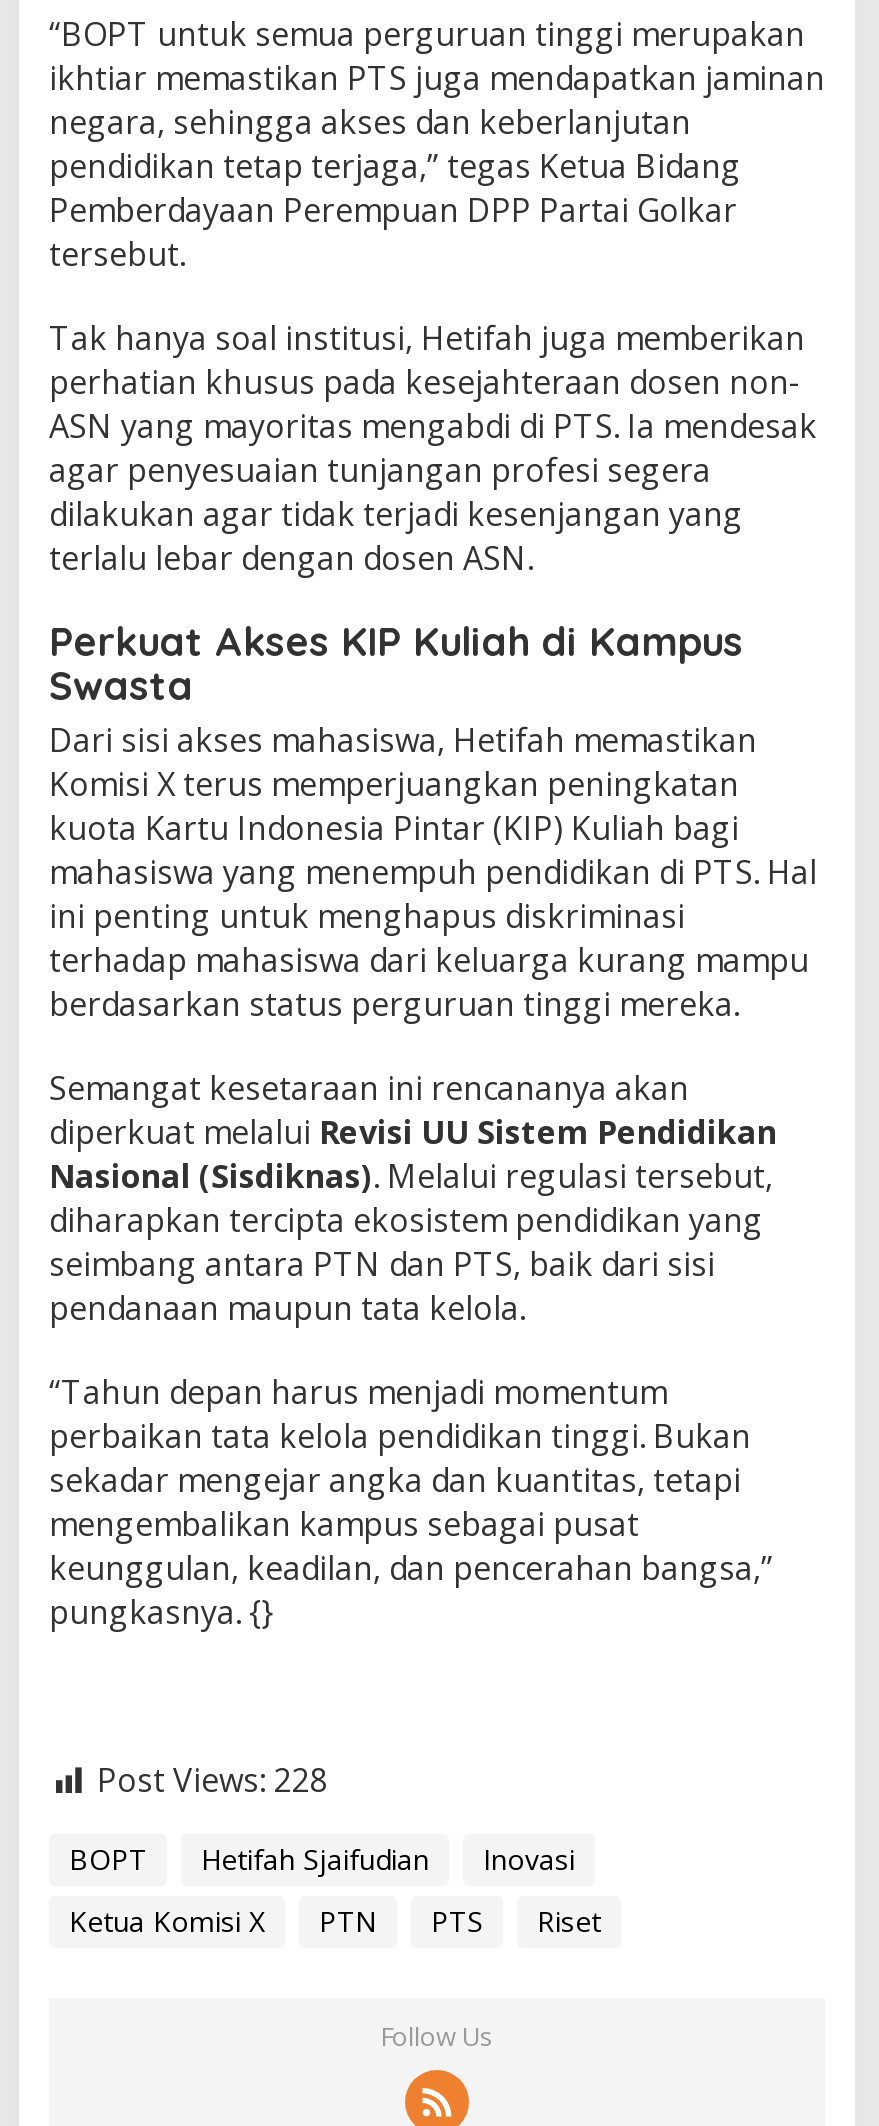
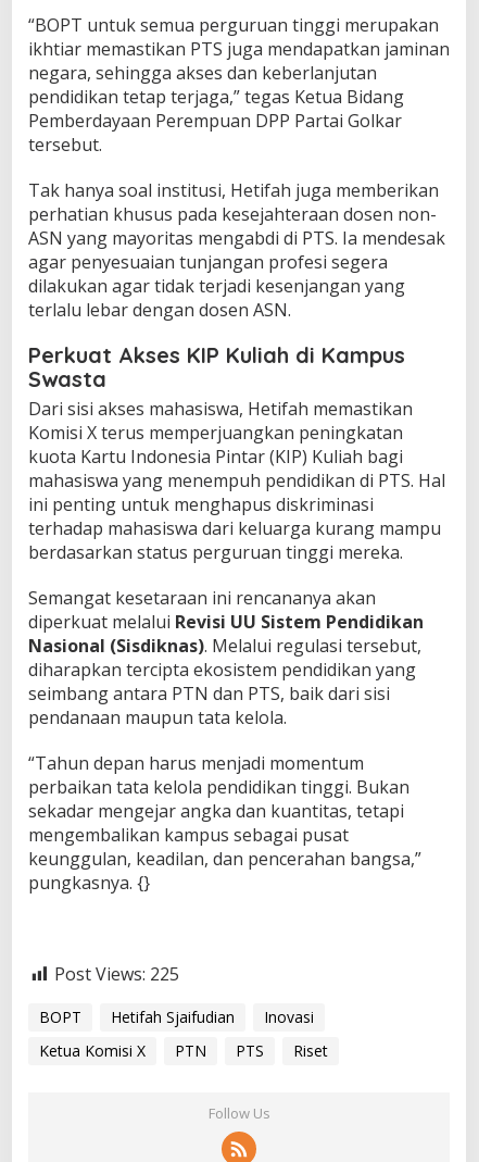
[97,1758,327,1802] Post Views: 228 -> [54,962,179,986] Post Views: 225

